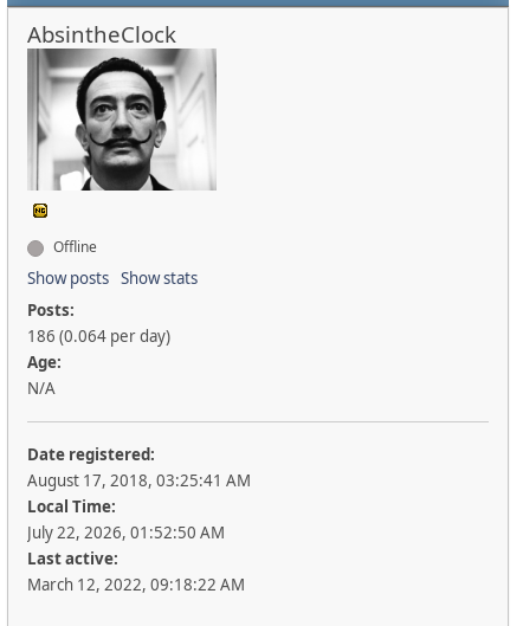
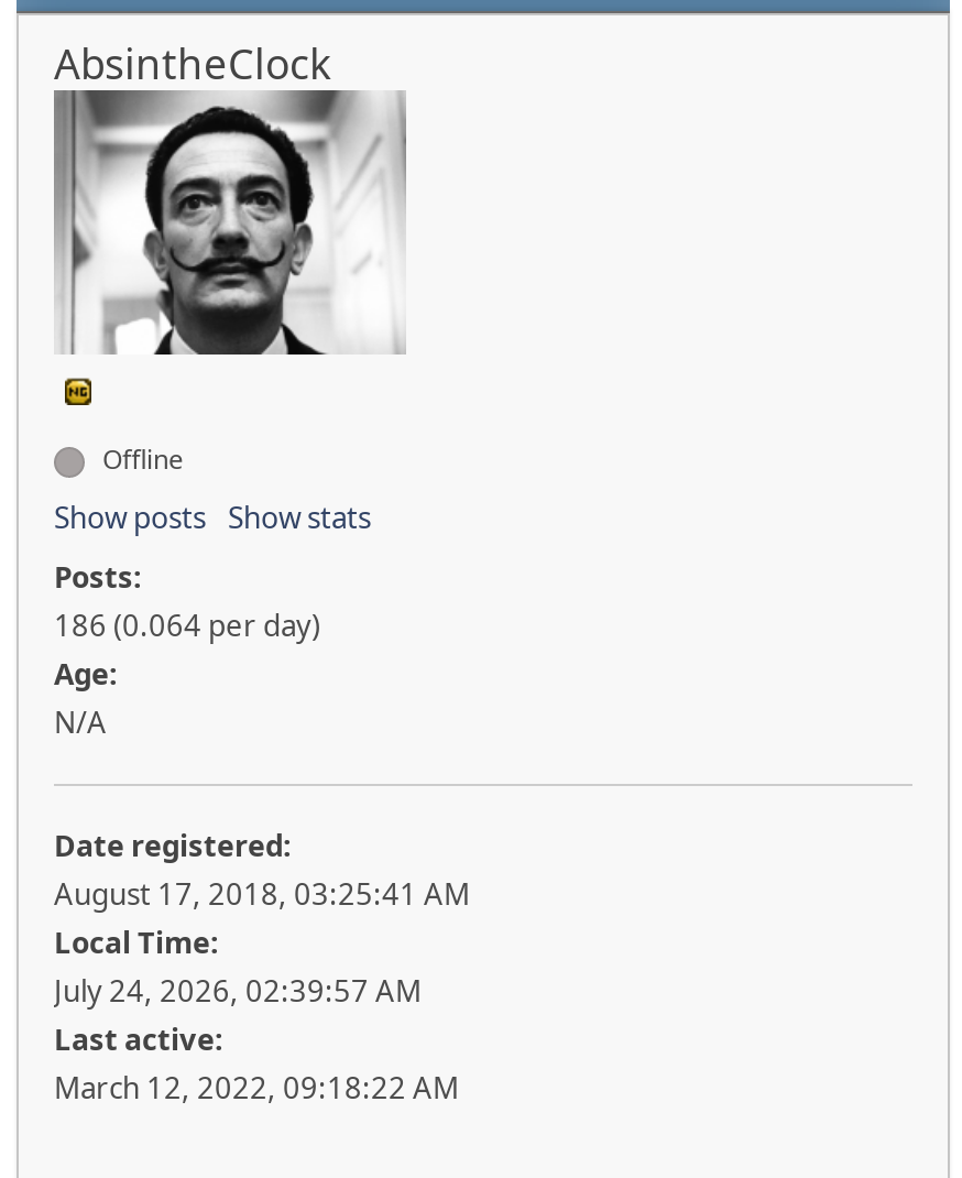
[27,522,225,544] July 22, 2026, 01:52:50 AM -> [54,972,422,1012] July 24, 2026, 02:39:57 AM

